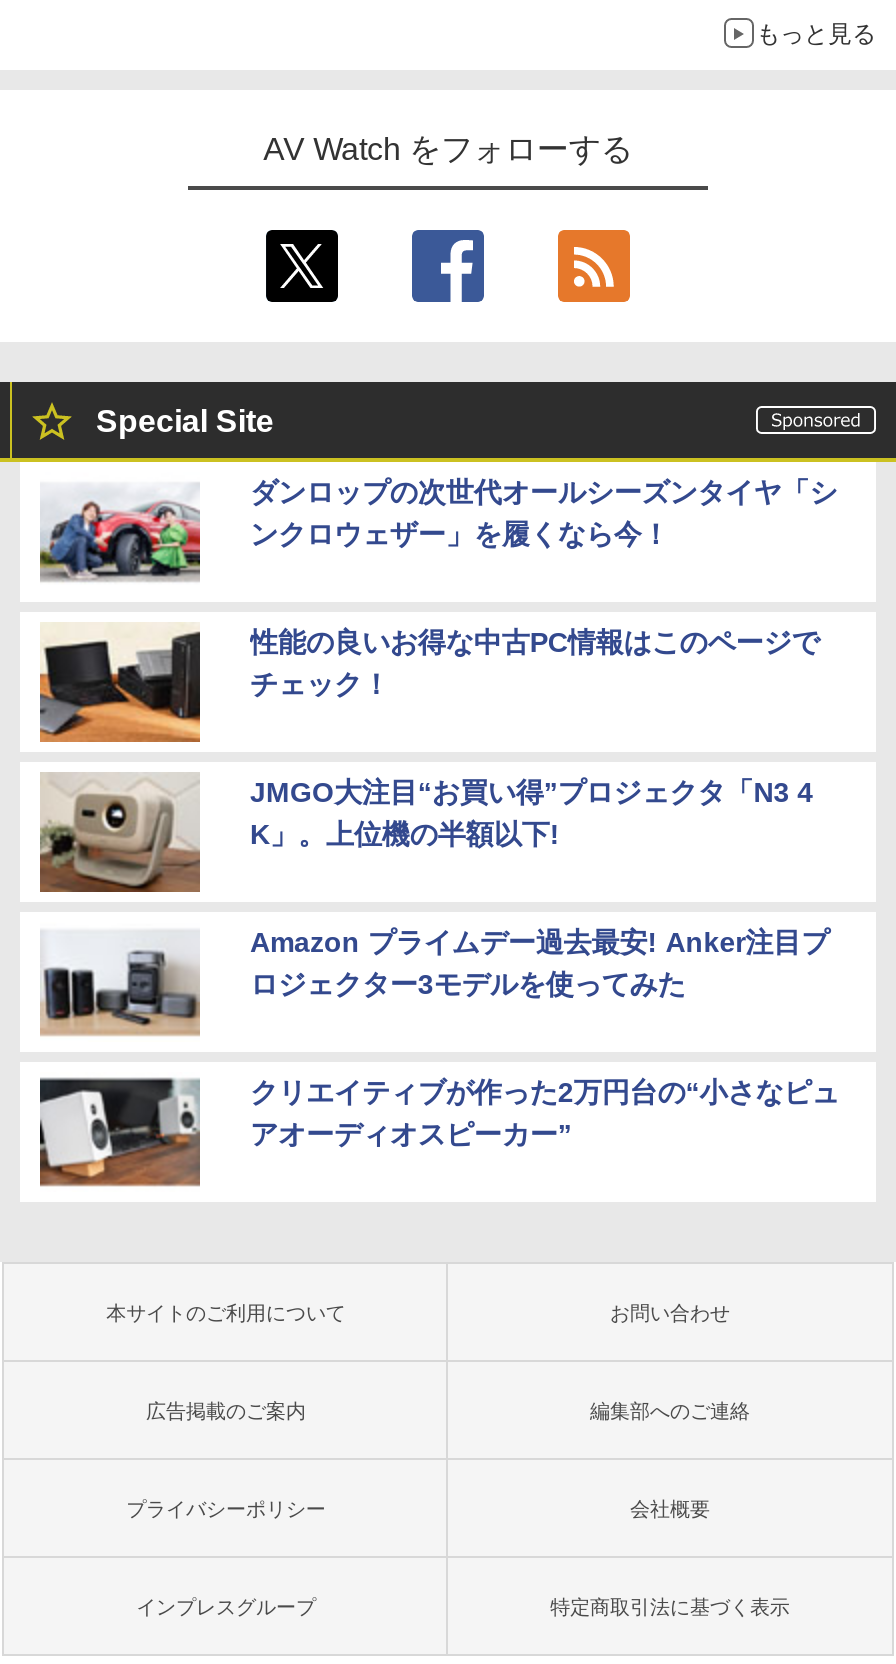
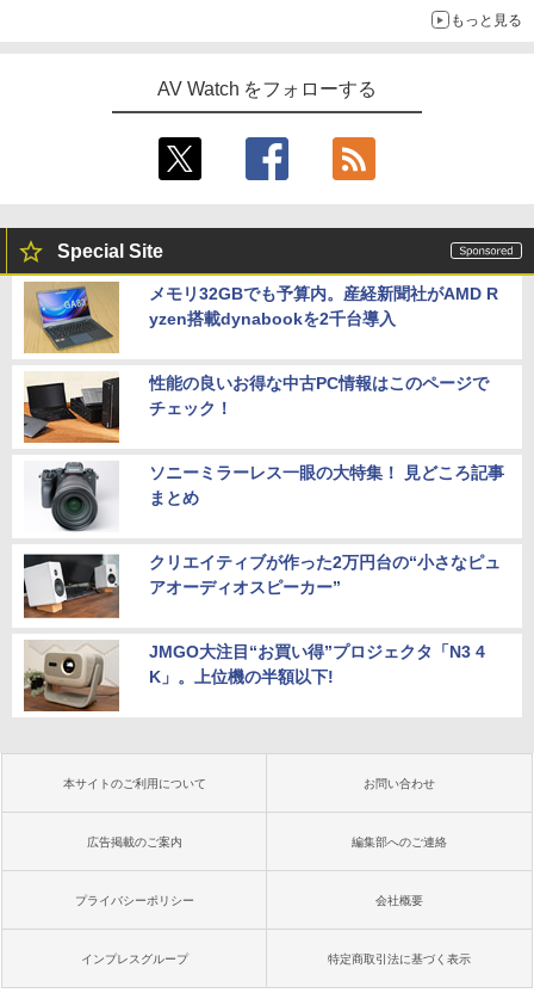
[38,472,837,592] [image] | ダンロップの次世代オールシーズンタイヤ「シ | ンクロウェザー」を履くなら今！ -> [23,280,498,354] [image] | メモリ32GBでも予算内。産経新聞社がAMD R | yzen搭載dynabookを2千台導入
moved [38,774,813,894] -> [23,642,485,713]: [image] | JMGO大注目“お買い得”プロジェクタ「N3 4 | K」。上位機の半額以下!
[42,925,829,1036] [image] | Amazon プライムデー過去最安! Anker注目プ | ロジェクター3モデルを使ってみた -> [24,462,504,532] [image] | ソニーミラーレス一眼の大特集！ 見どころ記事 | まとめ
moved [36,1074,839,1190] -> [21,551,500,621]: [image] | クリエイティブが作った2万円台の“小さなピュ | アオーディオスピーカー”

